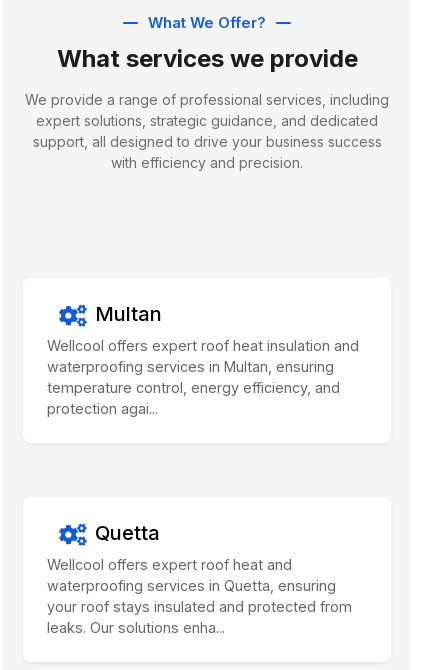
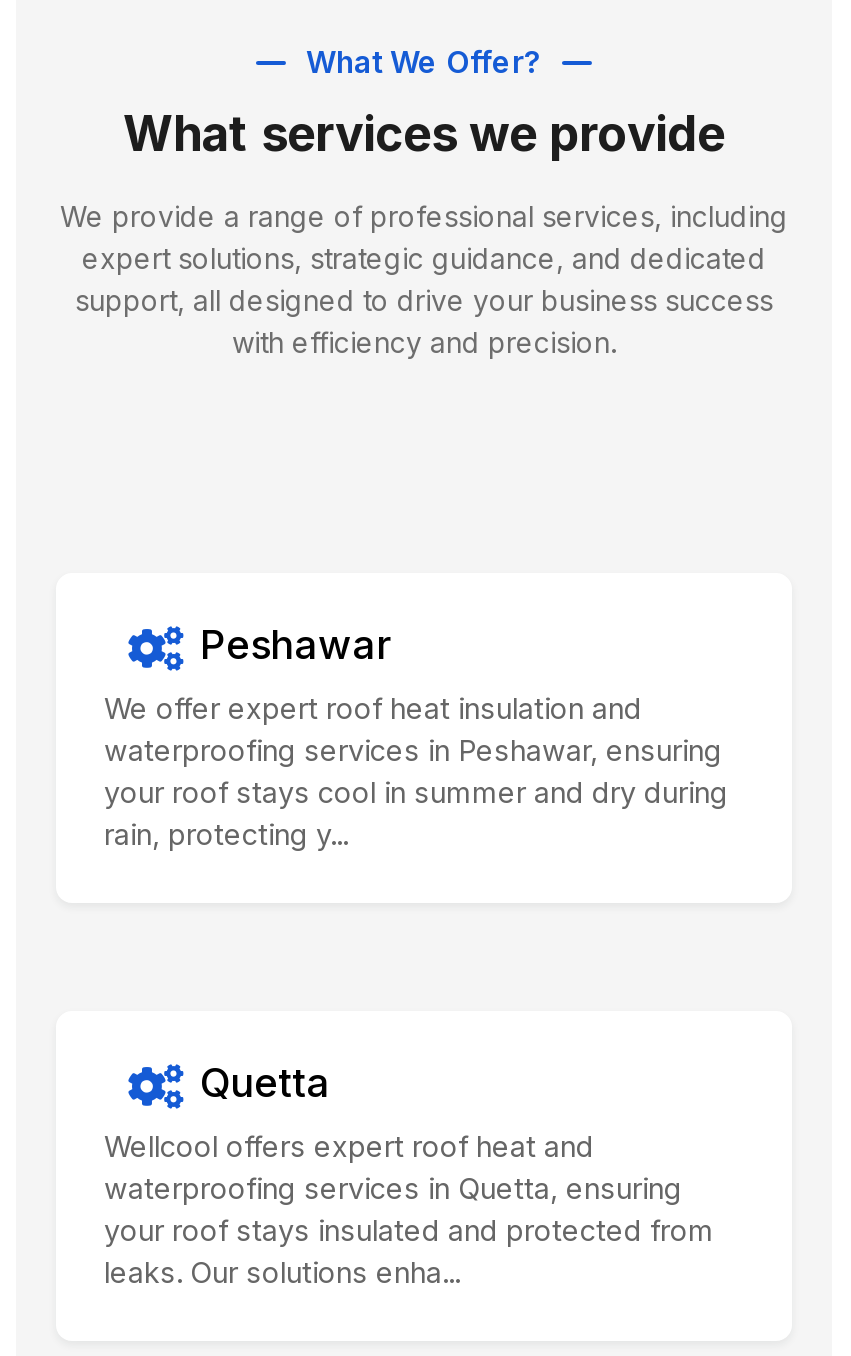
[95,302,162,326] Multan -> [200,621,392,669] Peshawar
[47,337,359,417] Wellcool offers expert roof heat insulation and | waterproofing services in Multan, ensuring | temperature control, energy efficiency, and | protection agai... -> [104,691,728,851] We offer expert roof heat insulation and | waterproofing services in Peshawar, ensuring | your roof stays cool in summer and dry during | rain, protecting y...

